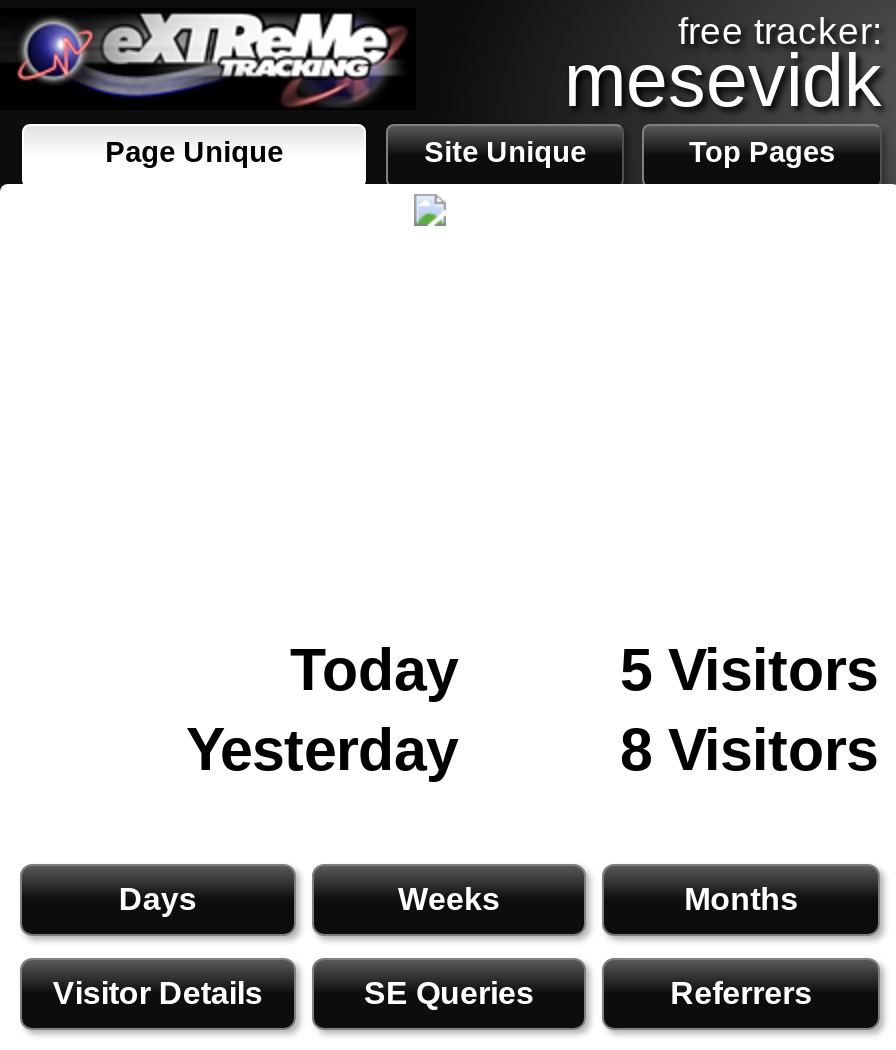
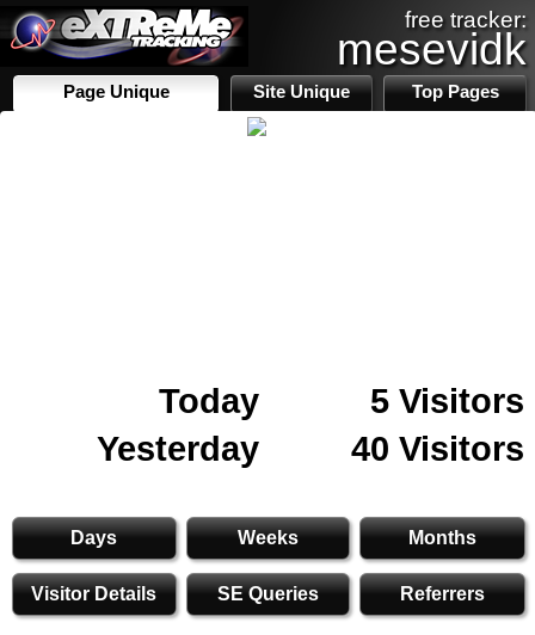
[620,716,878,782] 8 Visitors -> [351,429,524,468] 40 Visitors

